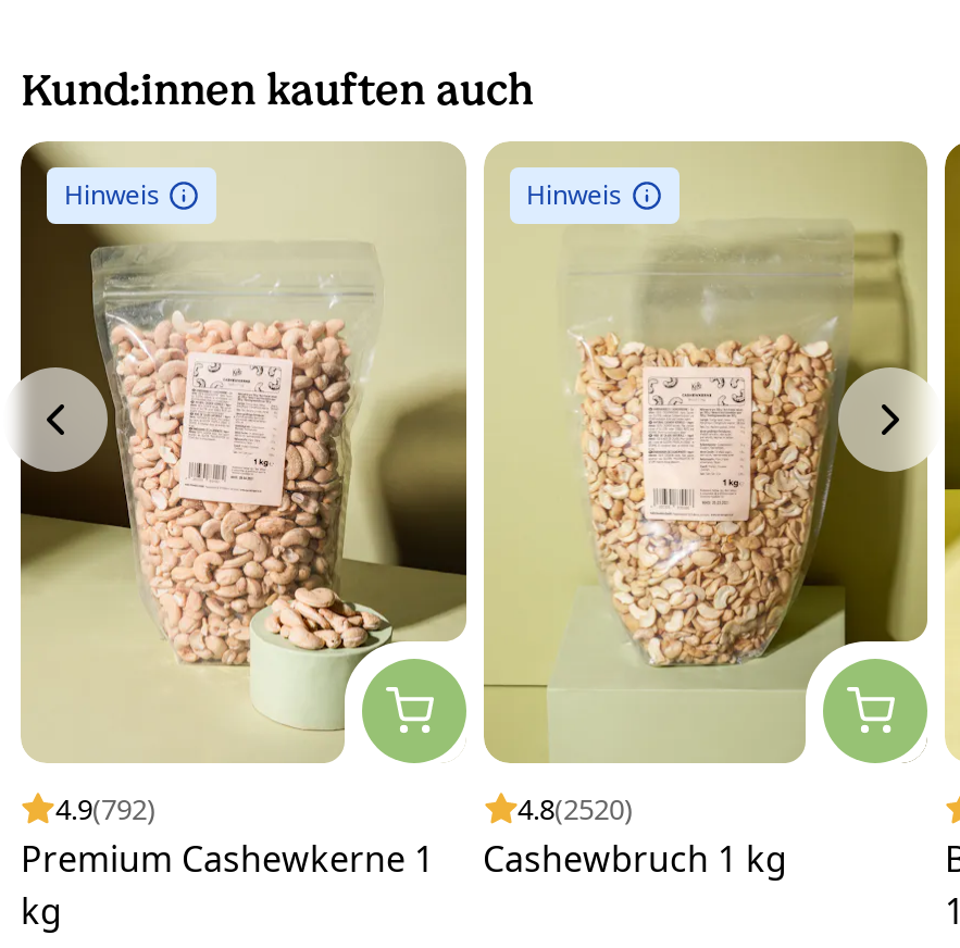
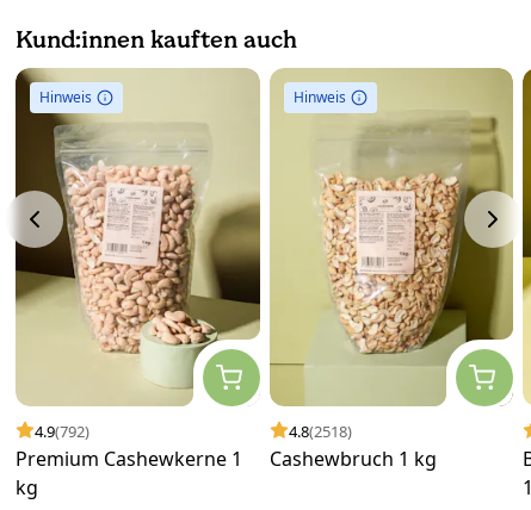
[518,790,633,829] 4.8(2520) -> [288,420,351,441] 4.8(2518)

